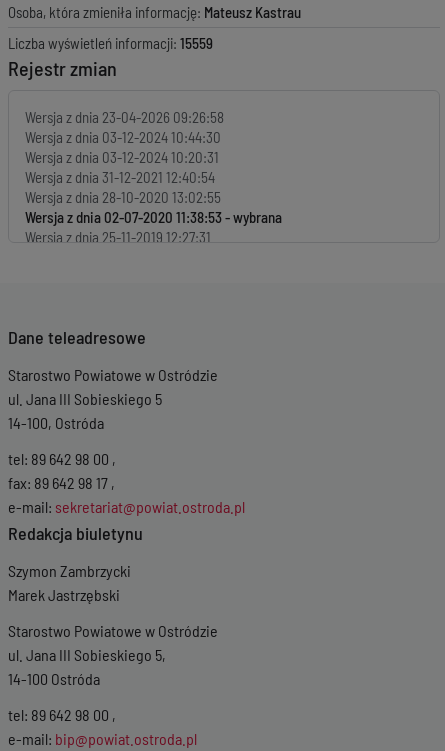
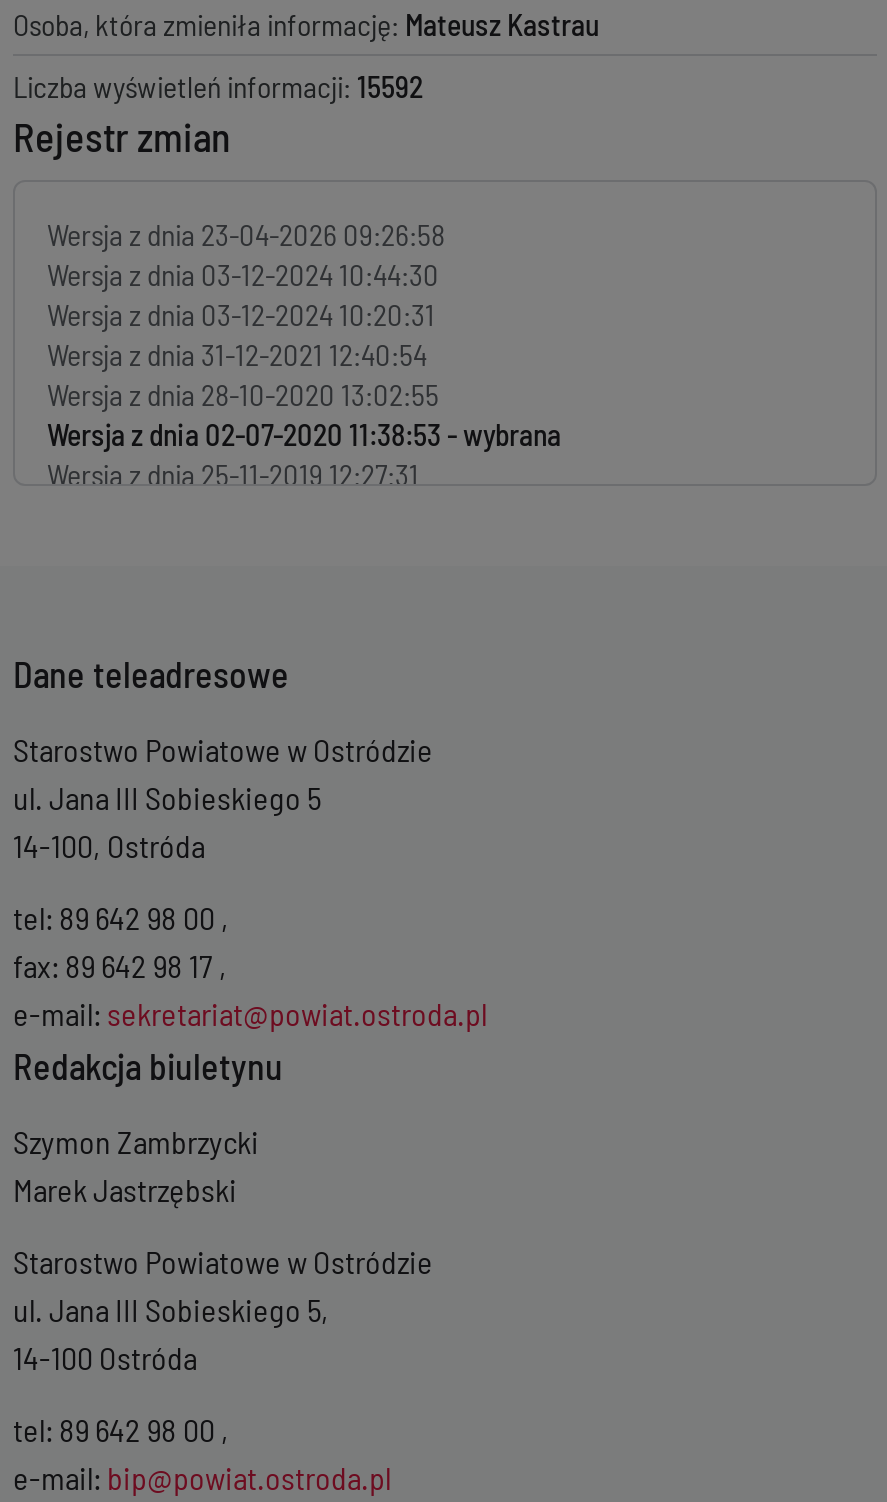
[8,34,213,52] Liczba wyświetleń informacji: 15559 -> [13,68,423,104] Liczba wyświetleń informacji: 15592

